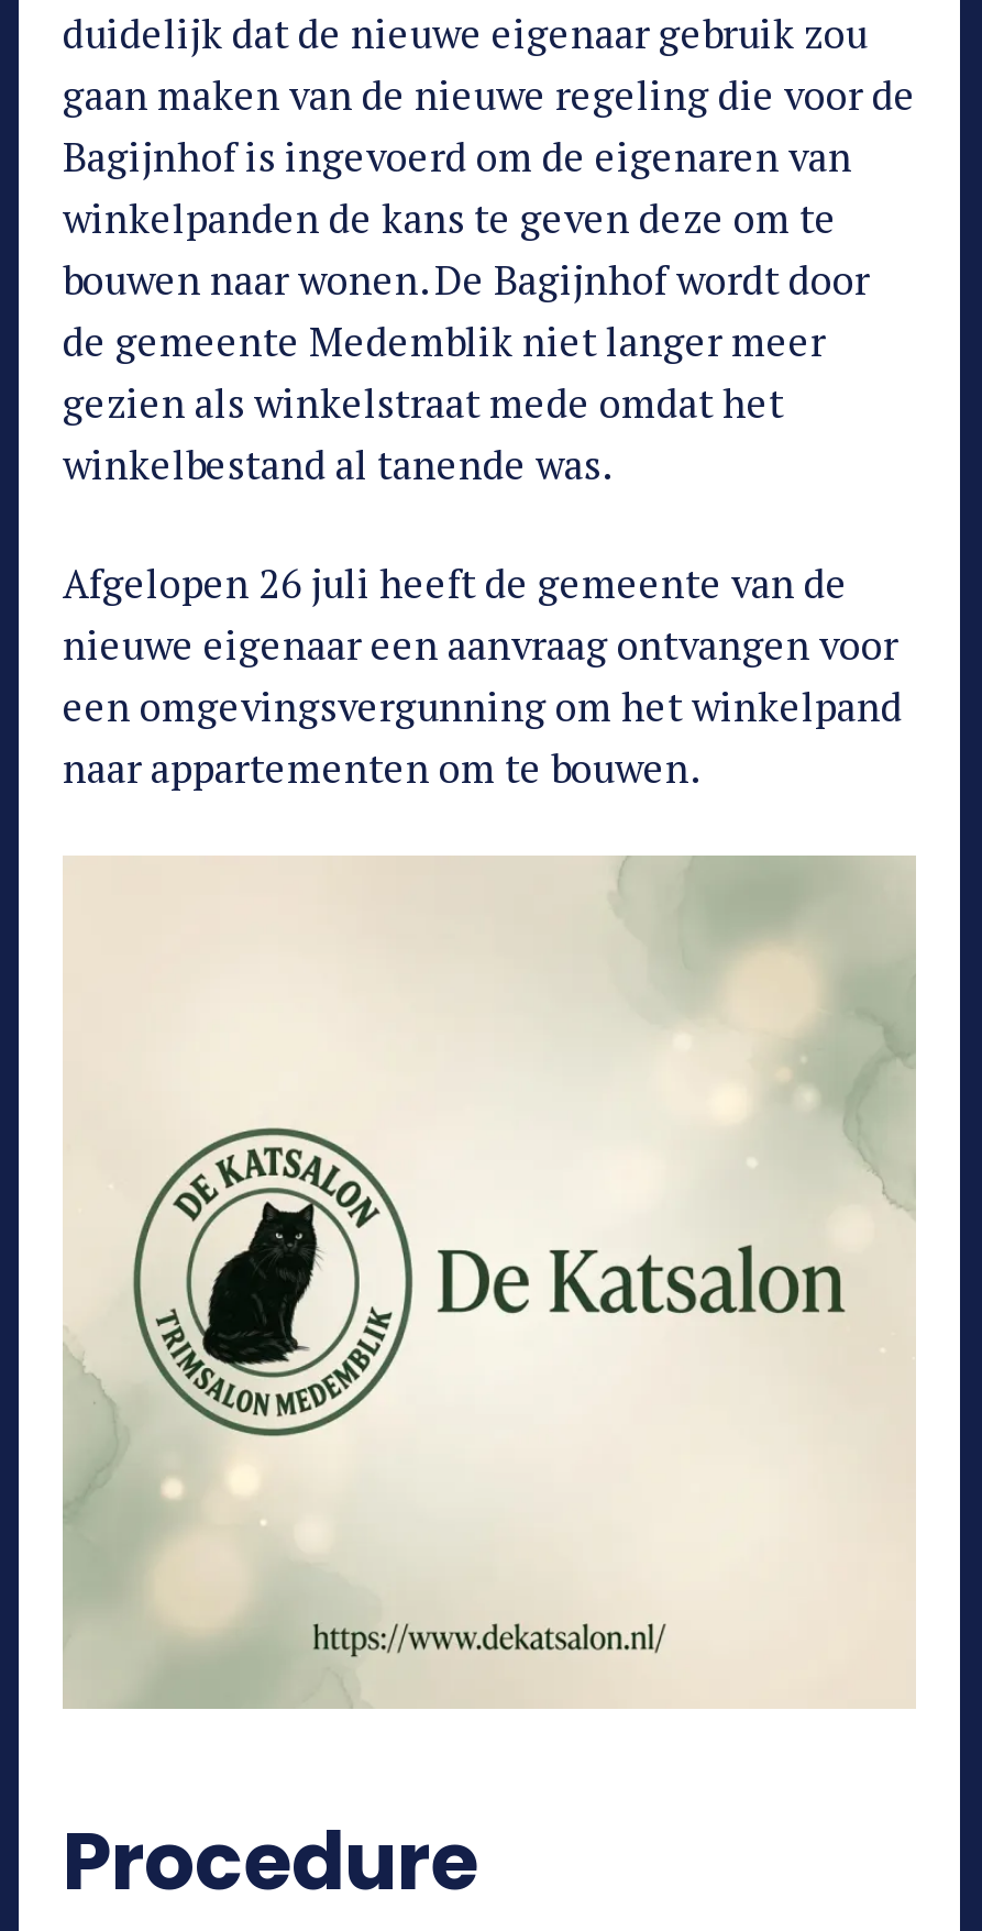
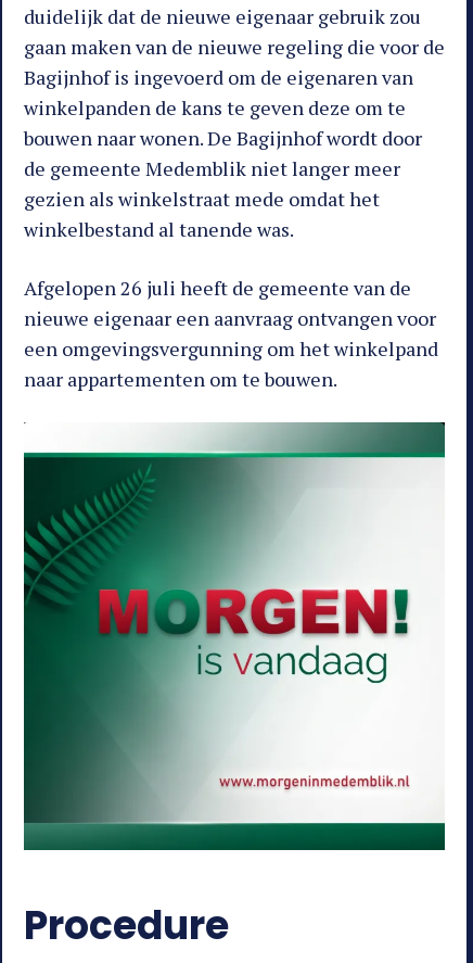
[63,856,916,1711] [image] -> [23,421,446,851] [image]

